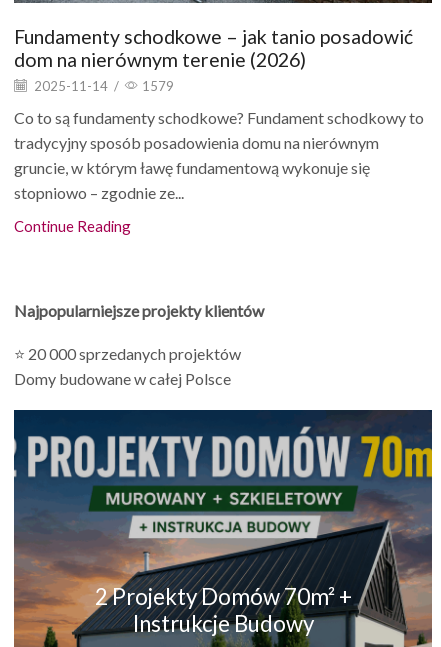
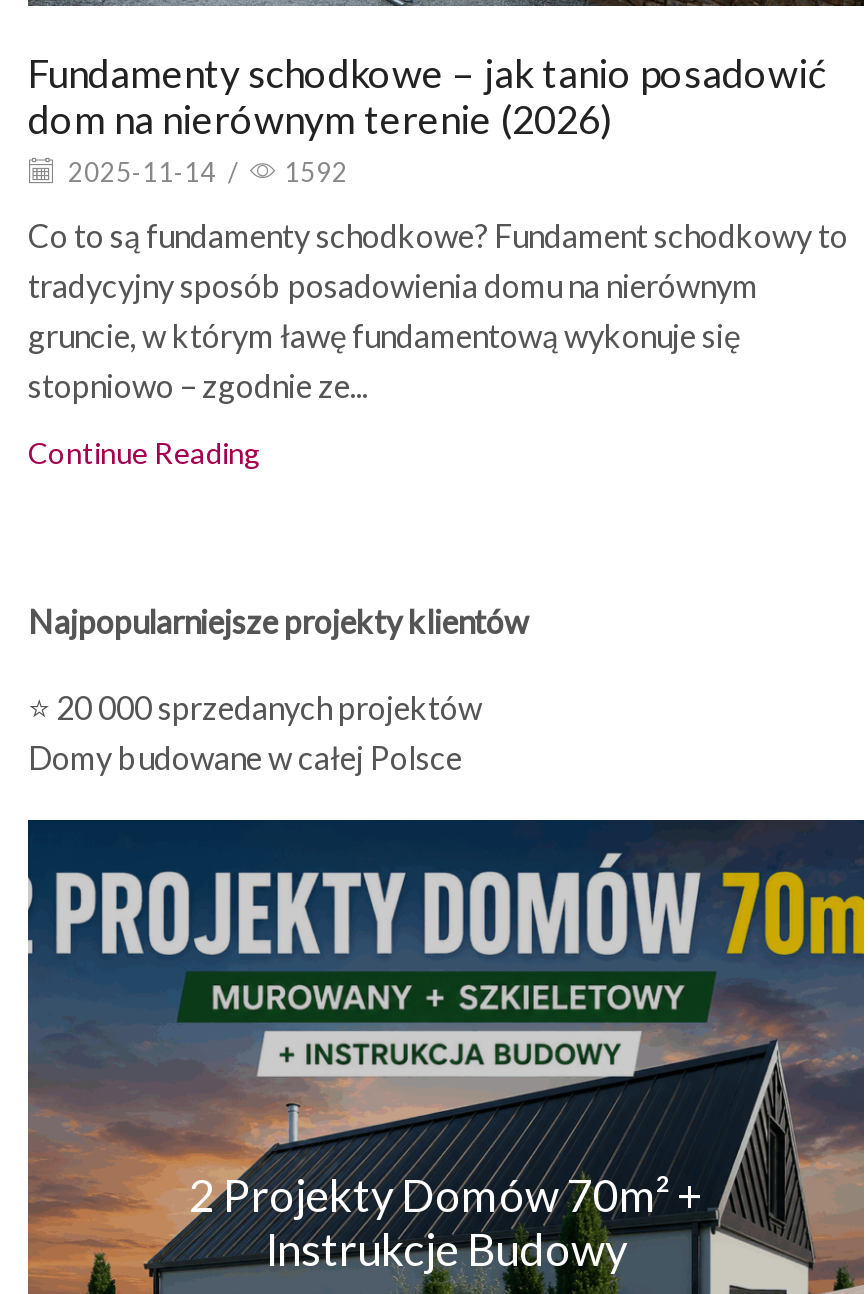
[31,77,174,93] 2025-11-14 / 1579 -> [62,155,348,187] 2025-11-14 / 1592

